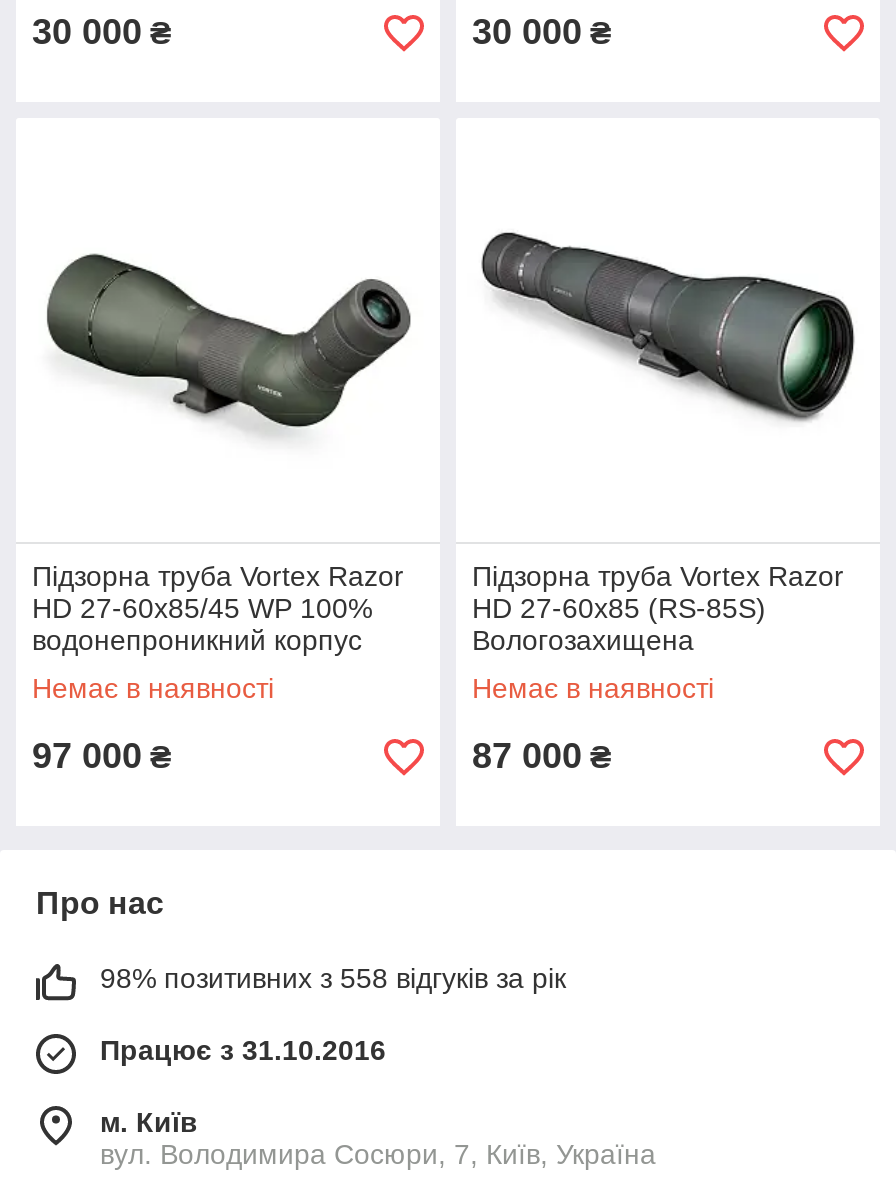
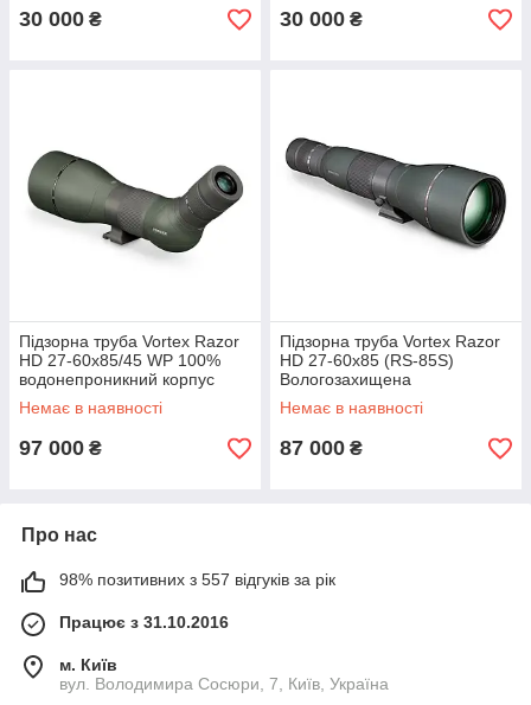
[100,962,566,994] 98% позитивних з 558 відгуків за рік -> [59,570,335,589] 98% позитивних з 557 відгуків за рік

